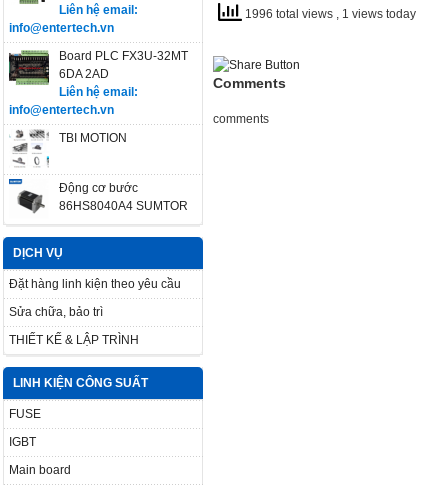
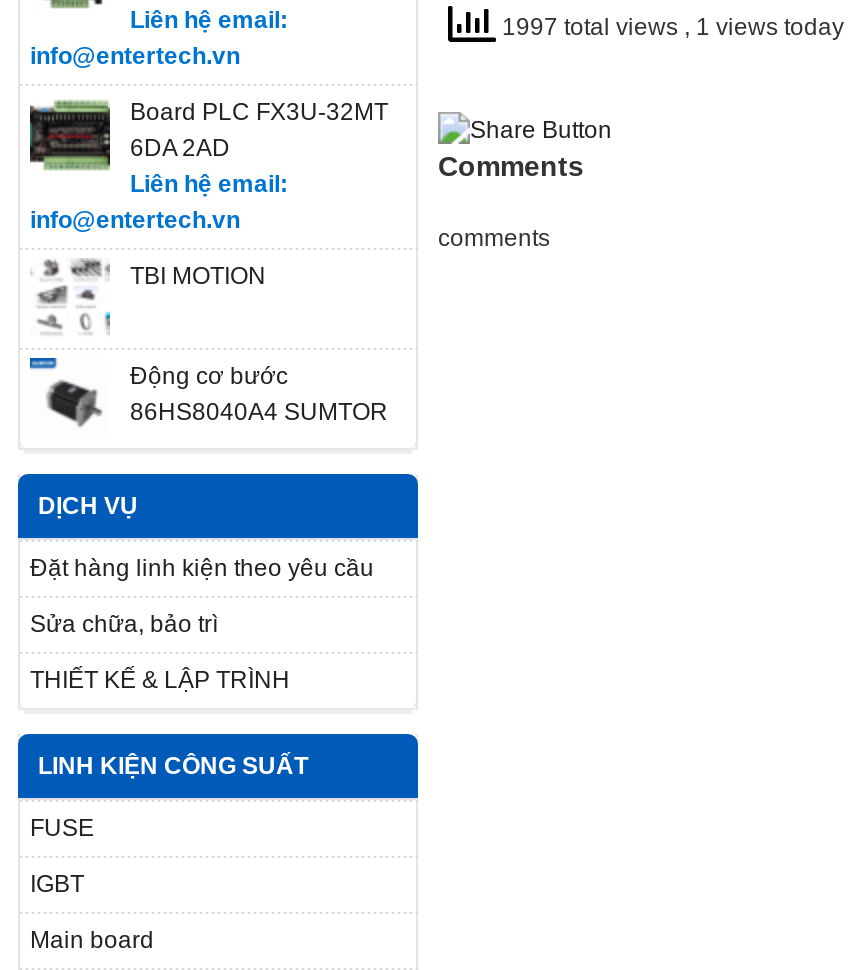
[242,7,416,21] 1996 total views, 1 views today -> [496,13,844,41] 1997 total views, 1 views today

